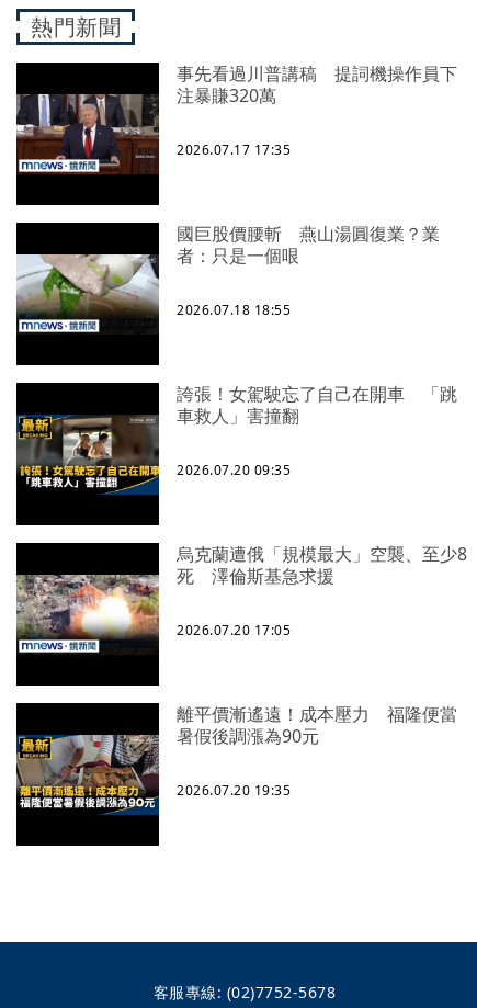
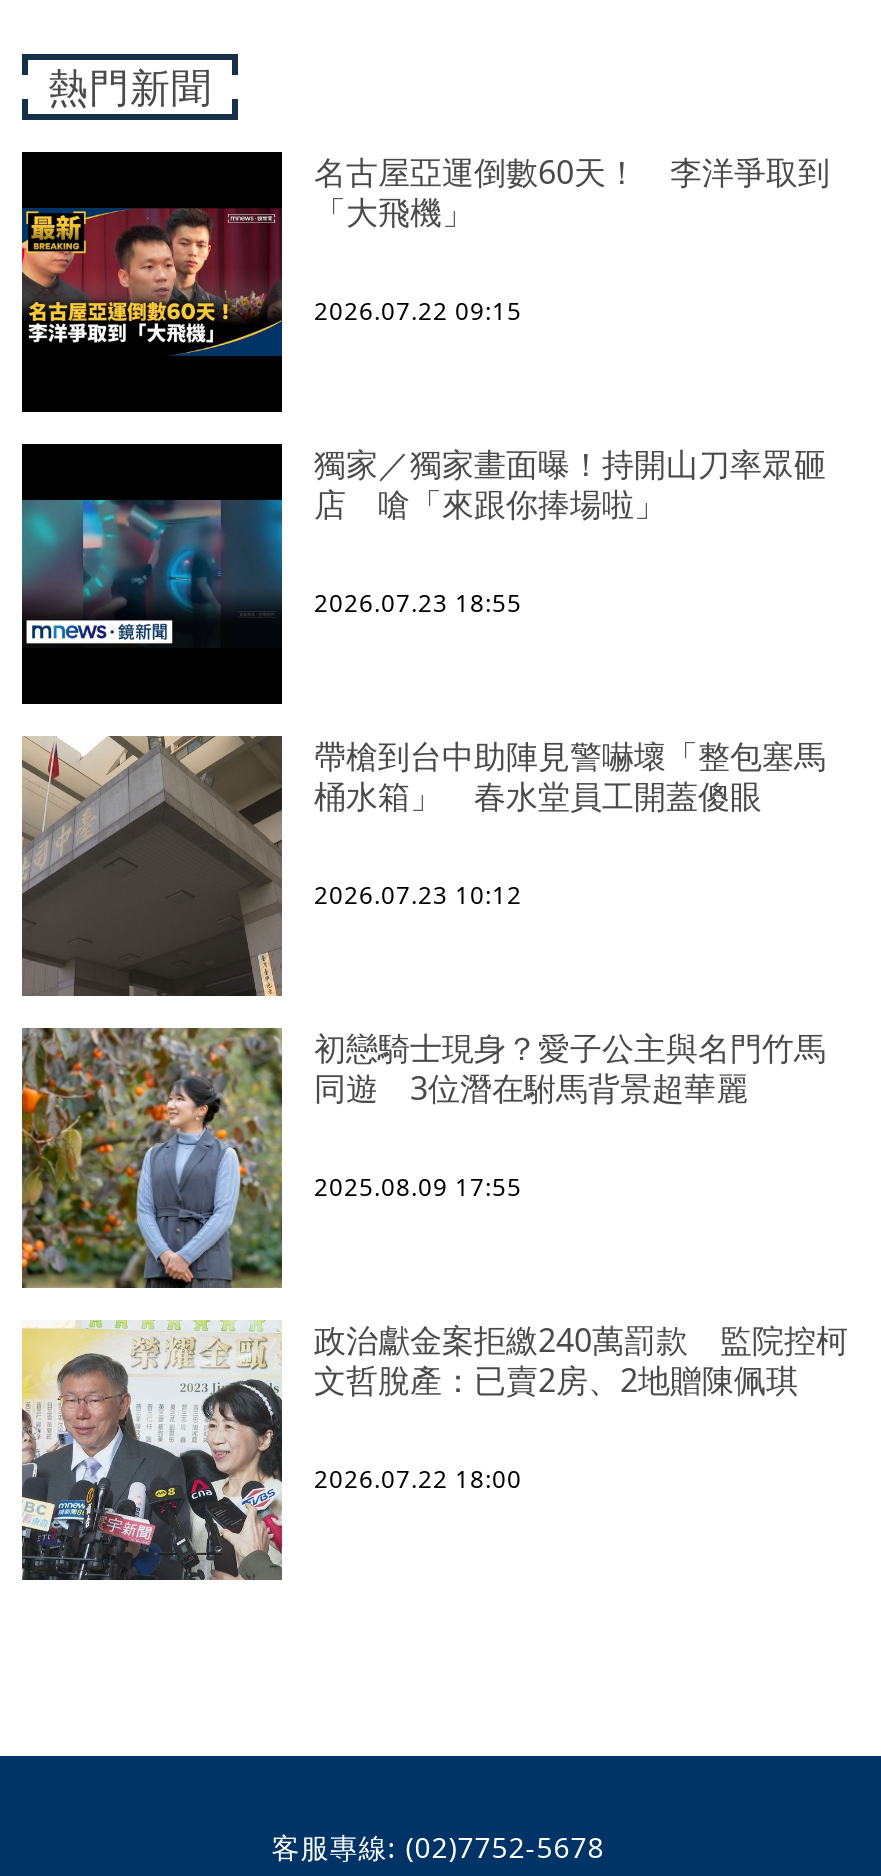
[15,62,457,174] [image] | 事先看過川普講稿 提詞機操作員下 | 注暴賺320萬 -> [20,150,830,356] [image] | 名古屋亞運倒數60天！ 李洋爭取到 | 「大飛機」
[177,141,291,159] 2026.07.17 17:35 -> [314,294,522,328] 2026.07.22 09:15
[16,222,440,316] [image] | 國巨股價腰斬 燕山湯圓復業？業 | 者：只是一個哏 -> [20,442,826,616] [image] | 獨家／獨家畫面曝！持開山刀率眾砸 | 店 嗆「來跟你捧場啦」
[177,301,291,319] 2026.07.18 18:55 -> [314,586,522,620] 2026.07.23 18:55
[15,382,457,526] [image] | 誇張！女駕駛忘了自己在開車 「跳 | 車救人」害撞翻 -> [20,734,826,998] [image] | 帶槍到台中助陣見警嚇壞「整包塞馬 | 桶水箱」 春水堂員工開蓋傻眼
[177,461,291,479] 2026.07.20 09:35 -> [314,878,522,912] 2026.07.23 10:12
[15,542,467,687] [image] | 烏克蘭遭俄「規模最大」空襲、至少8 | 死 澤倫斯基急求援 -> [20,1026,826,1290] [image] | 初戀騎士現身？愛子公主與名門竹馬 | 同遊 3位潛在駙馬背景超華麗
[177,621,291,640] 2026.07.20 17:05 -> [314,1170,522,1204] 2025.08.09 17:55
[15,702,457,847] [image] | 離平價漸遙遠！成本壓力 福隆便當 | 暑假後調漲為90元 -> [20,1318,848,1582] [image] | 政治獻金案拒繳240萬罰款 監院控柯 | 文哲脫產：已賣2房、2地贈陳佩琪
[177,781,291,800] 2026.07.20 19:35 -> [314,1462,522,1496] 2026.07.22 18:00

